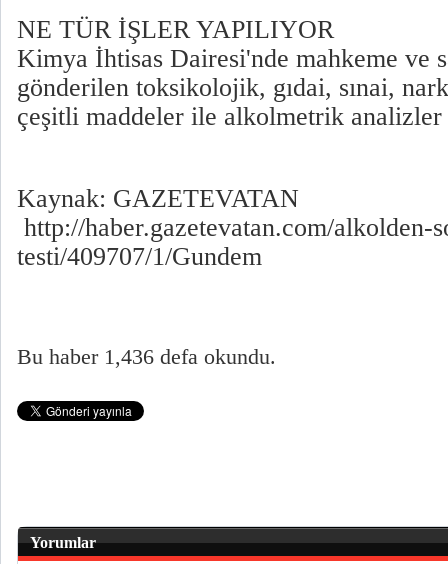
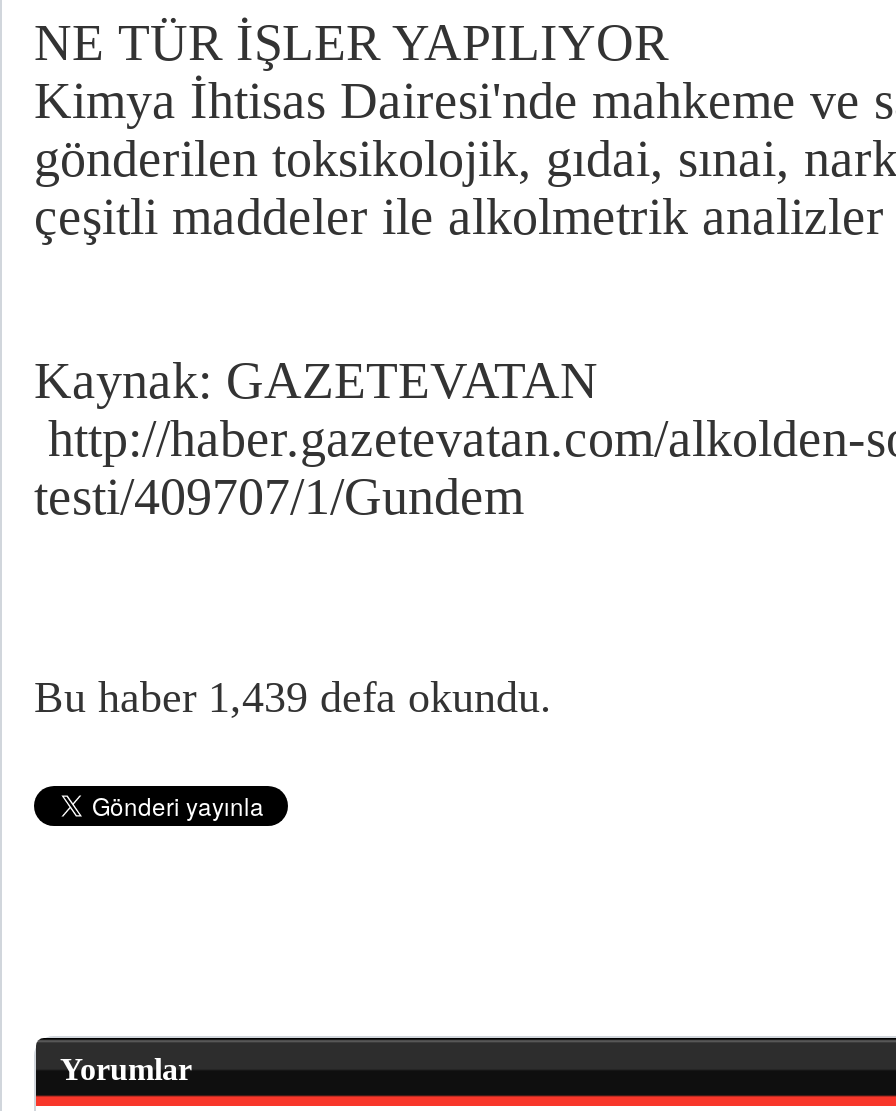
[17,345,276,369] Bu haber 1,436 defa okundu. -> [34,674,552,722] Bu haber 1,439 defa okundu.

